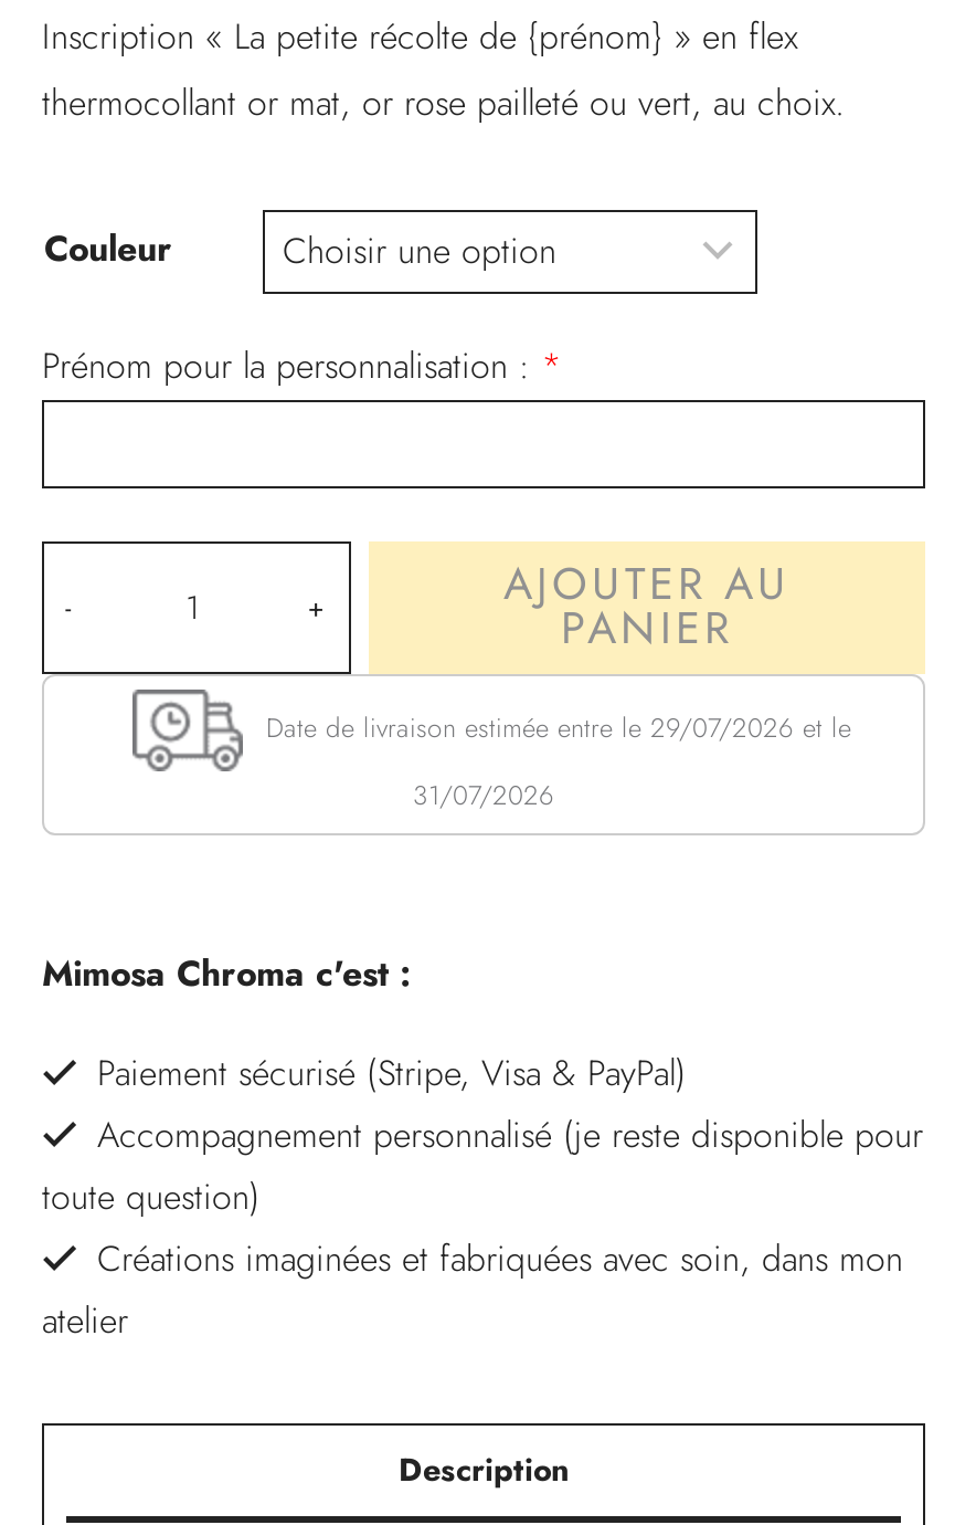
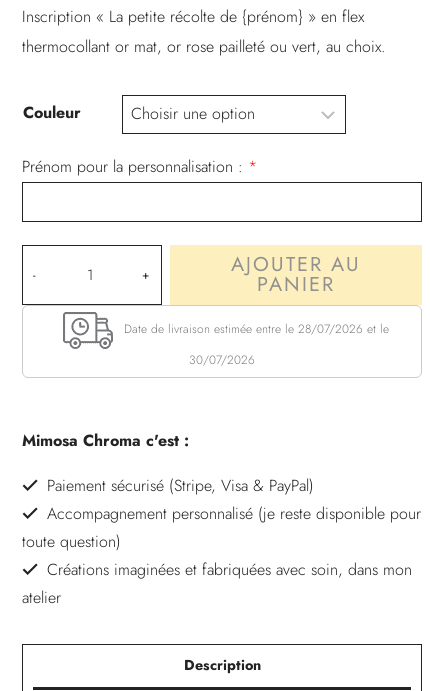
[257,708,851,748] Date de livraison estimée entre le 29/07/2026 et le -> [119,320,388,338] Date de livraison estimée entre le 28/07/2026 et le
[413,776,554,816] 31/07/2026 -> [189,351,255,369] 30/07/2026

